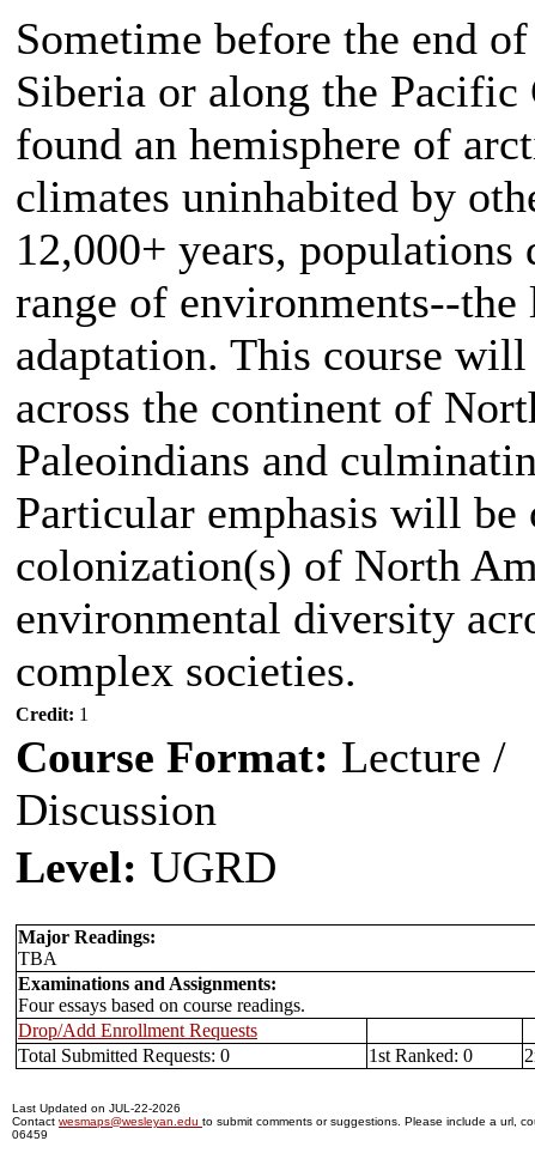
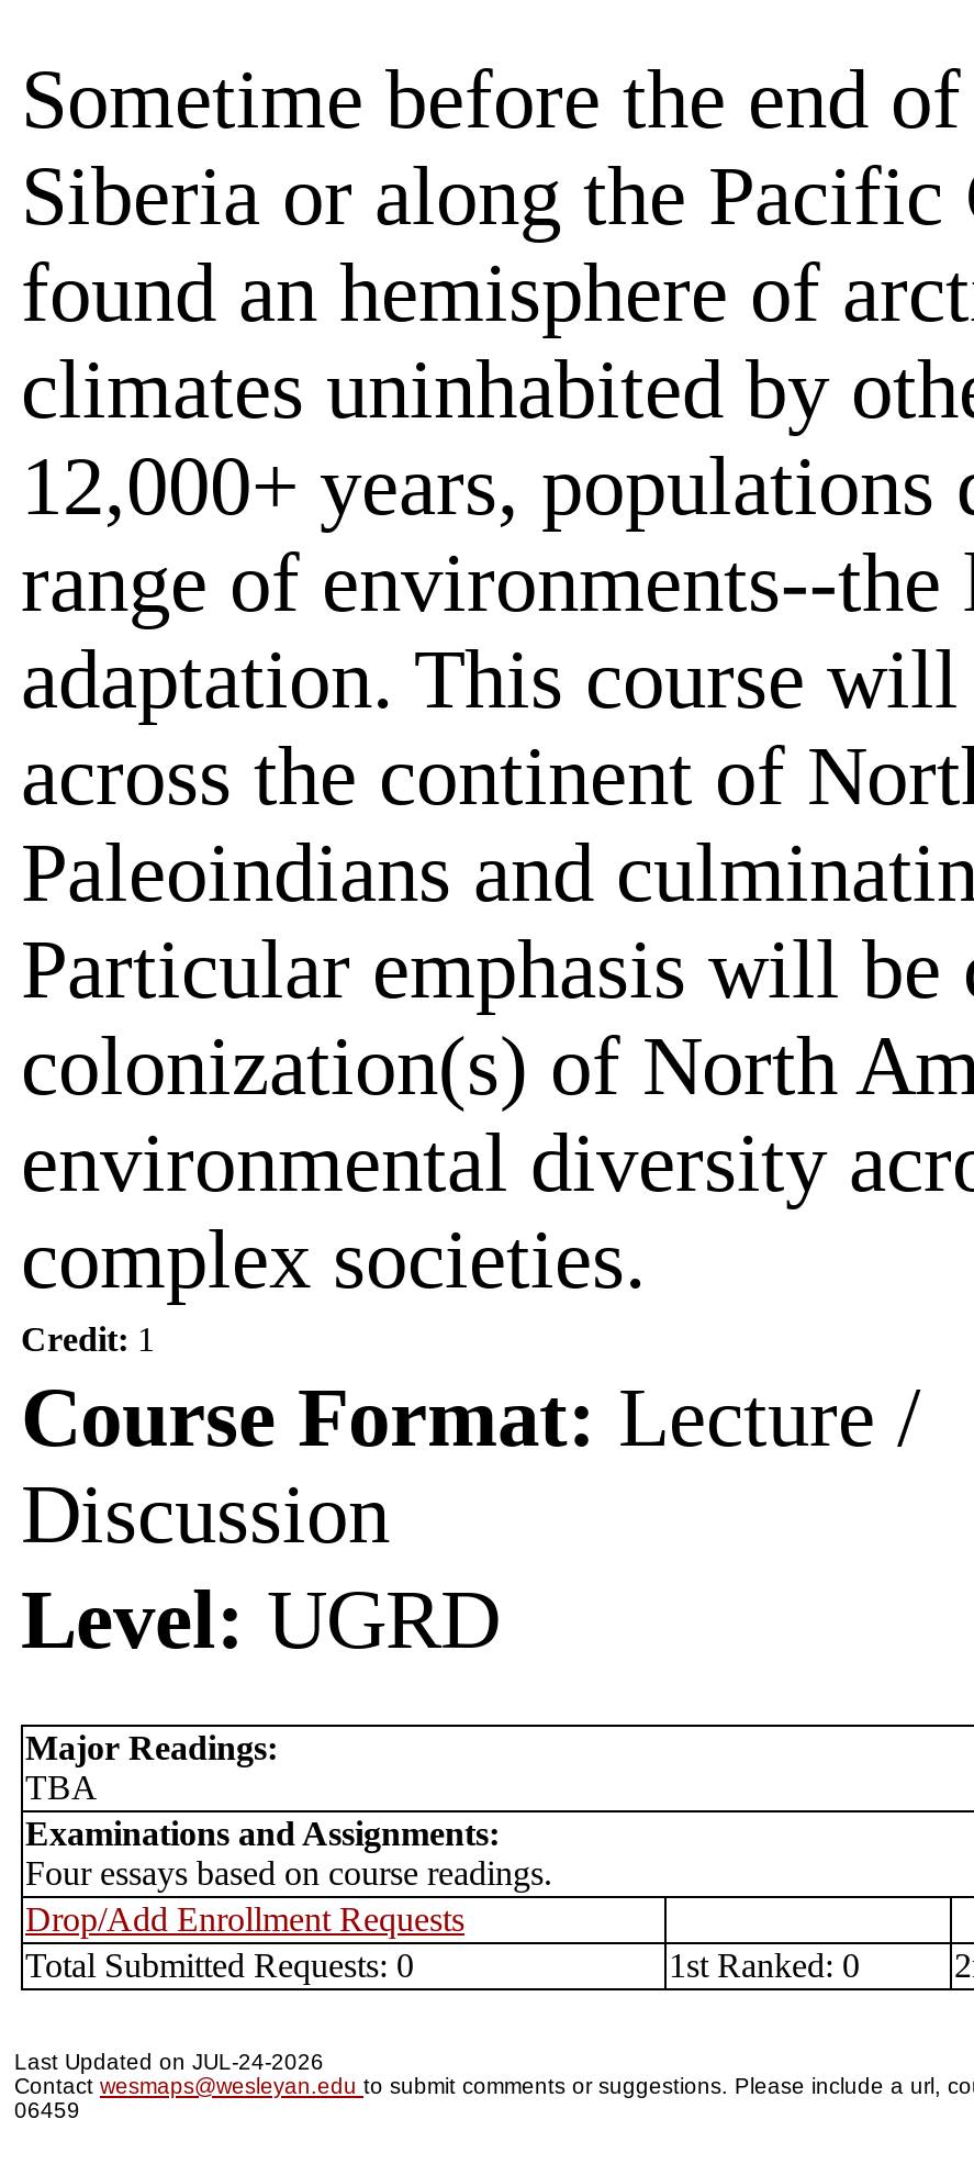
[12,1102,181,1115] Last Updated on JUL-22-2026 -> [14,2050,324,2074] Last Updated on JUL-24-2026

